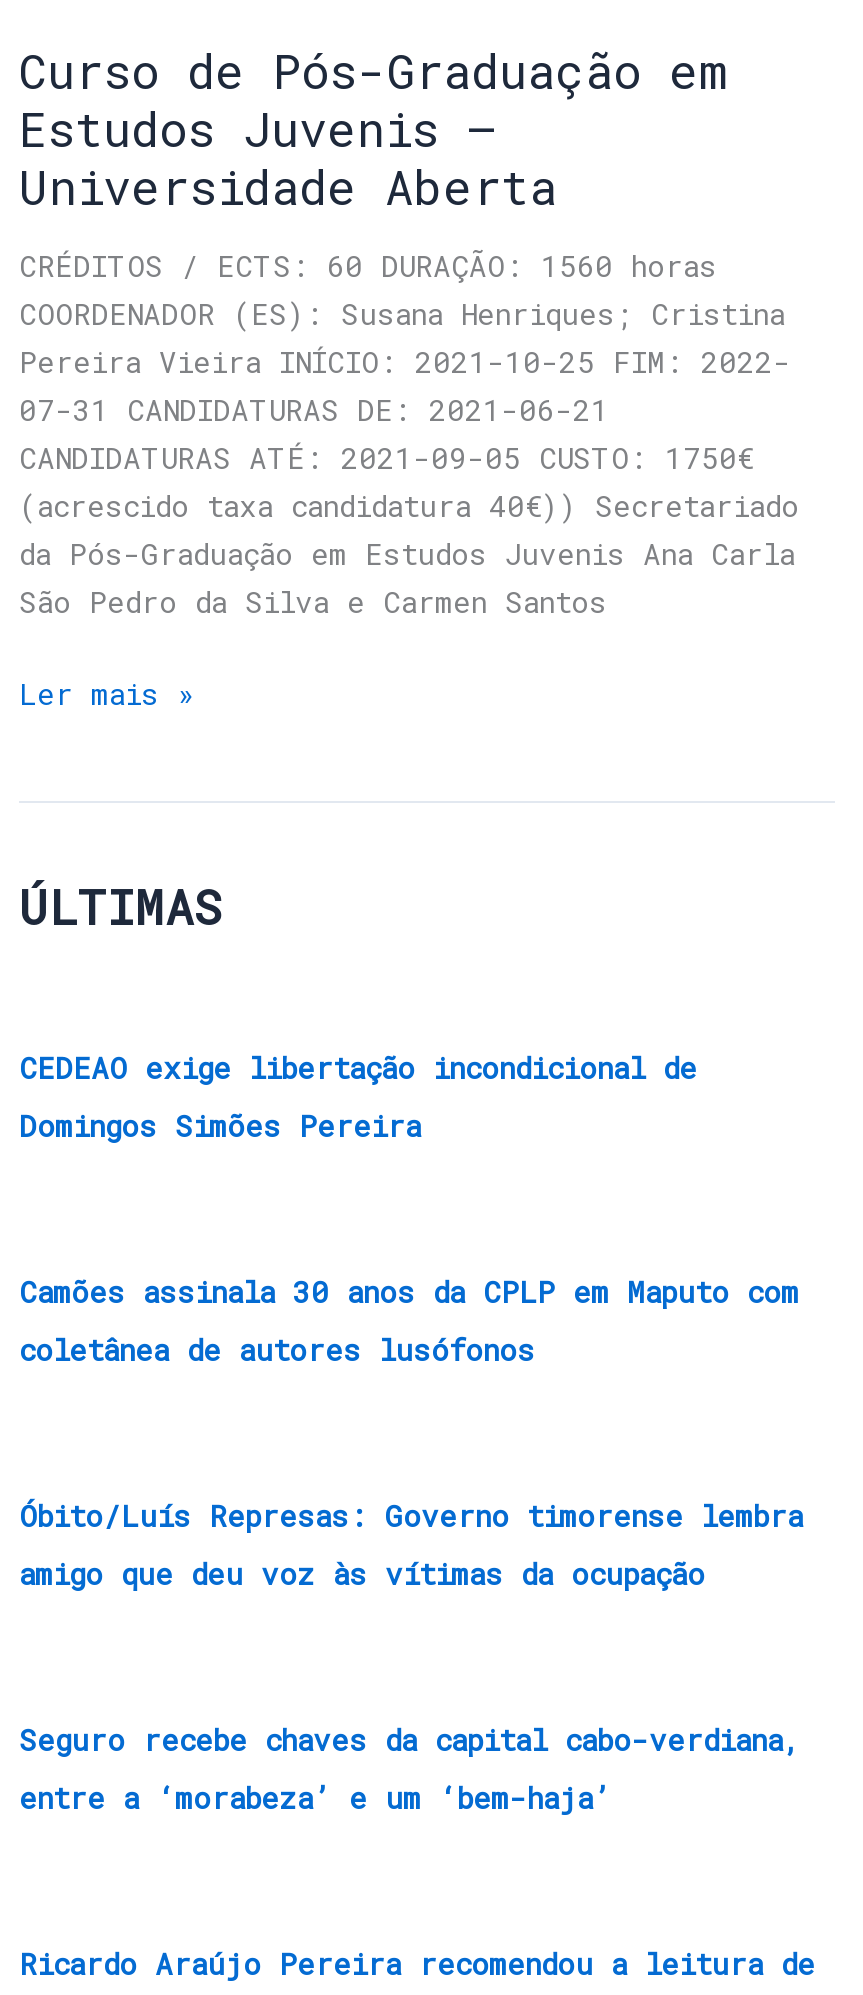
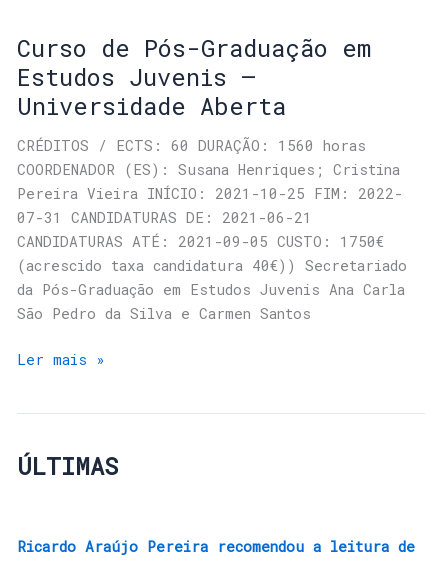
[19,1050,697,1146] CEDEAO exige libertação incondicional de | Domingos Simões Pereira -> none
[19,1274,799,1370] Camões assinala 30 anos da CPLP em Maputo com | coletânea de autores lusófonos -> none
[19,1498,803,1594] Óbito/Luís Represas: Governo timorense lembra | amigo que deu voz às vítimas da ocupação -> none
[19,1722,799,1818] Seguro recebe chaves da capital cabo-verdiana, | entre a ‘morabeza’ e um ‘bem-haja’ -> none

